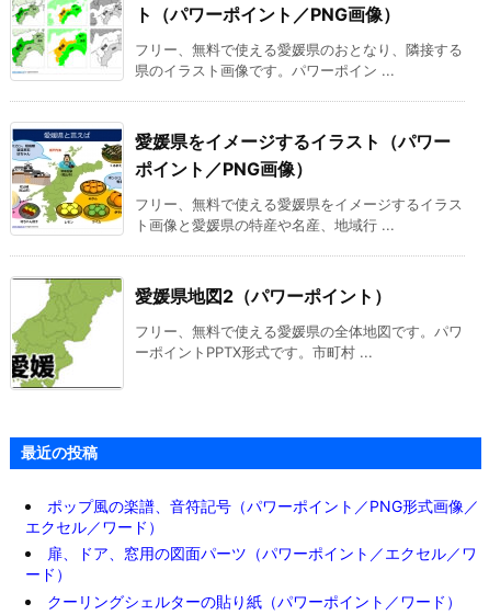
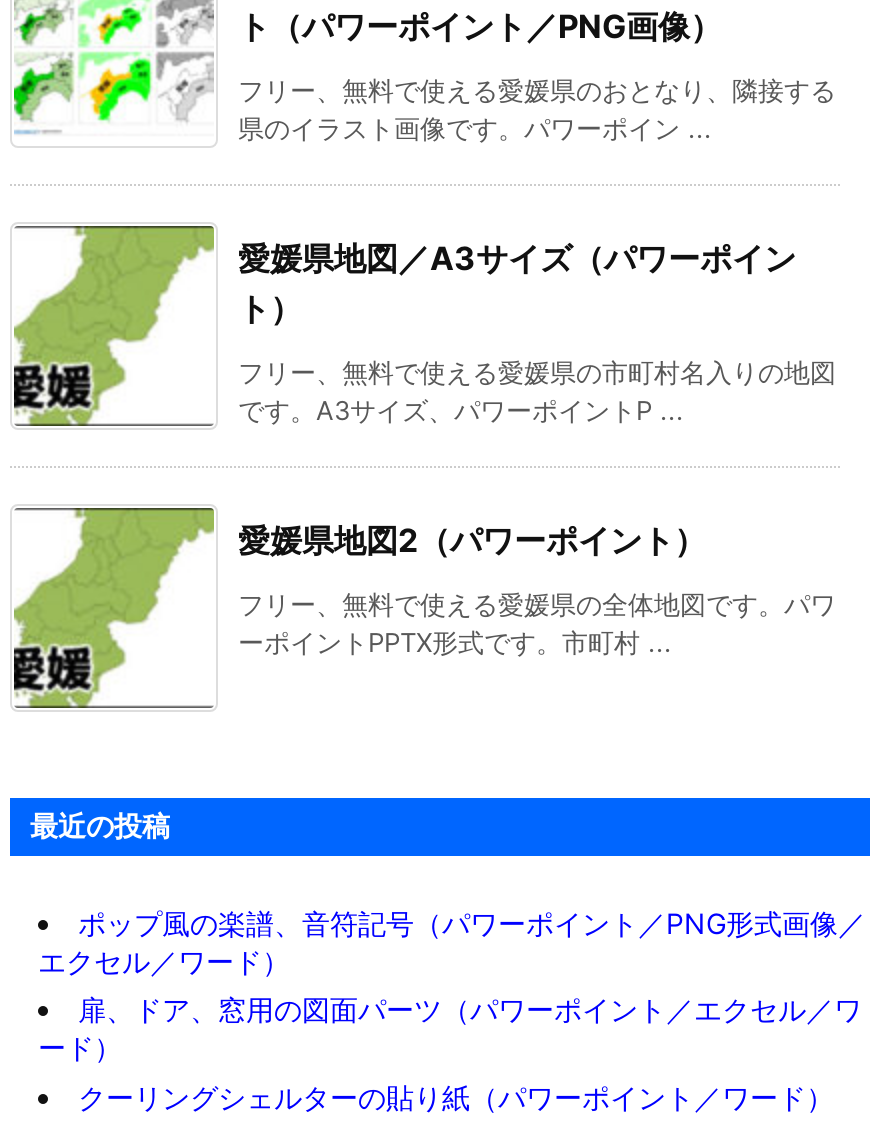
[11,124,451,234] [image] | 愛媛県をイメージするイラスト（パワー | ポイント／PNG画像） -> [12,224,796,428] [image] | 愛媛県地図／A3サイズ（パワーポイン | ト）
[135,195,463,233] フリー、無料で使える愛媛県をイメージするイラス | ト画像と愛媛県の特産や名産、地域行 ... -> [238,355,836,425] フリー、無料で使える愛媛県の市町村名入りの地図 | です。A3サイズ、パワーポイントP ...

